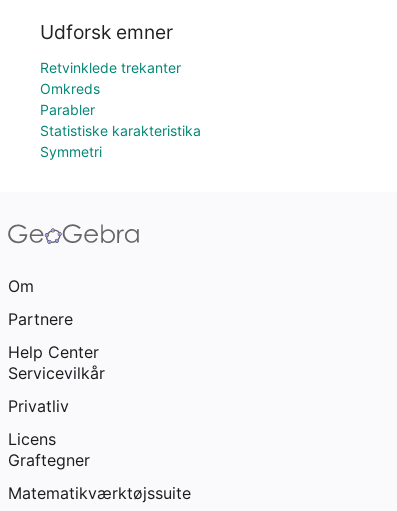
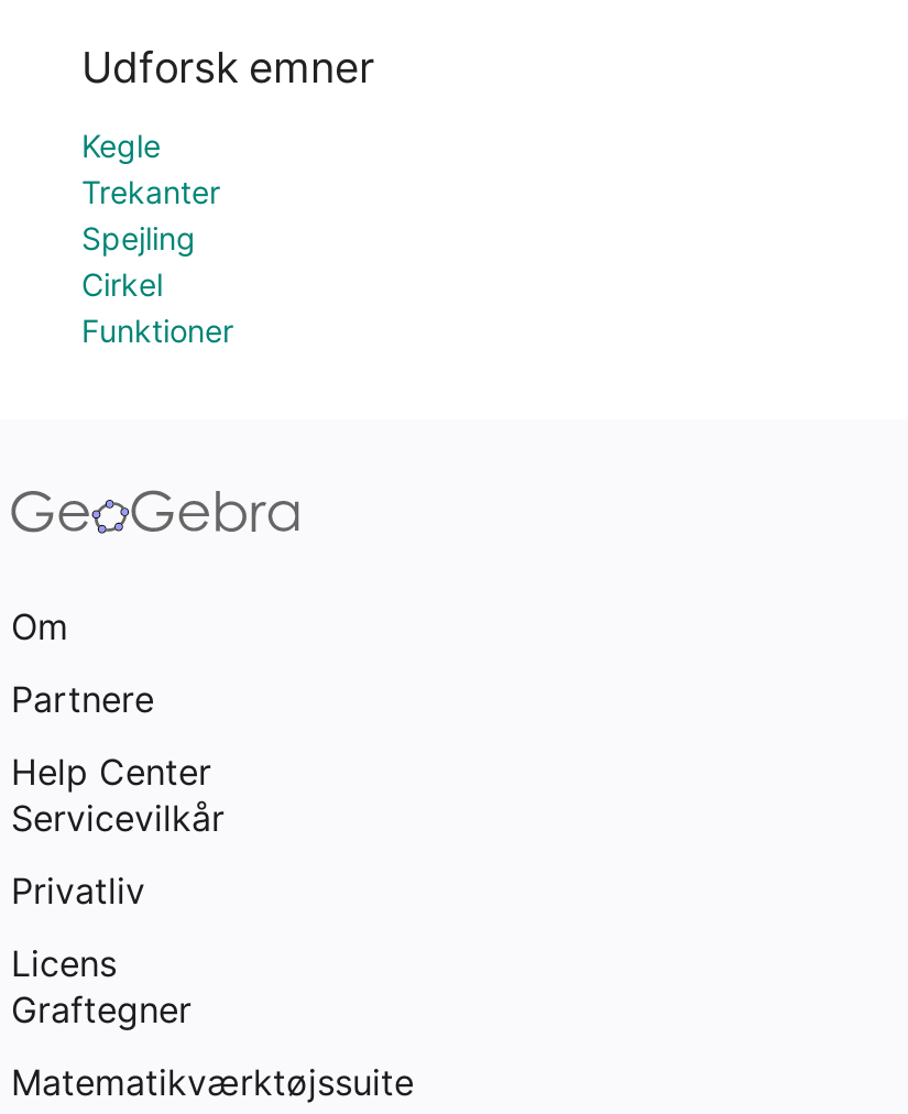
[40,59,201,160] Retvinklede trekanter | Omkreds | Parabler | Statistiske karakteristika | Symmetri -> [81,127,233,349] Kegle | Trekanter | Spejling | Cirkel | Funktioner

